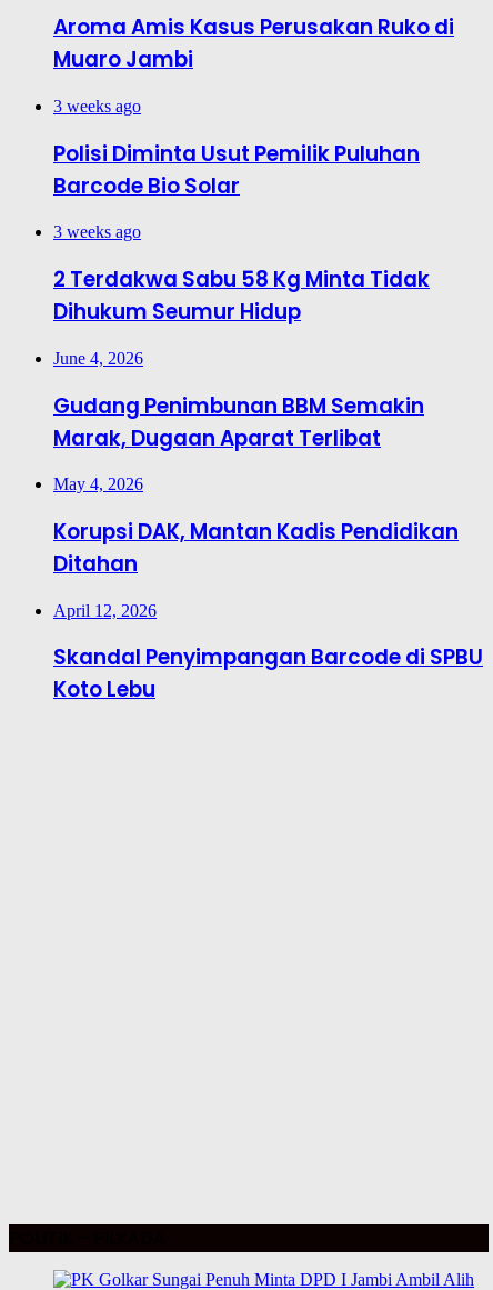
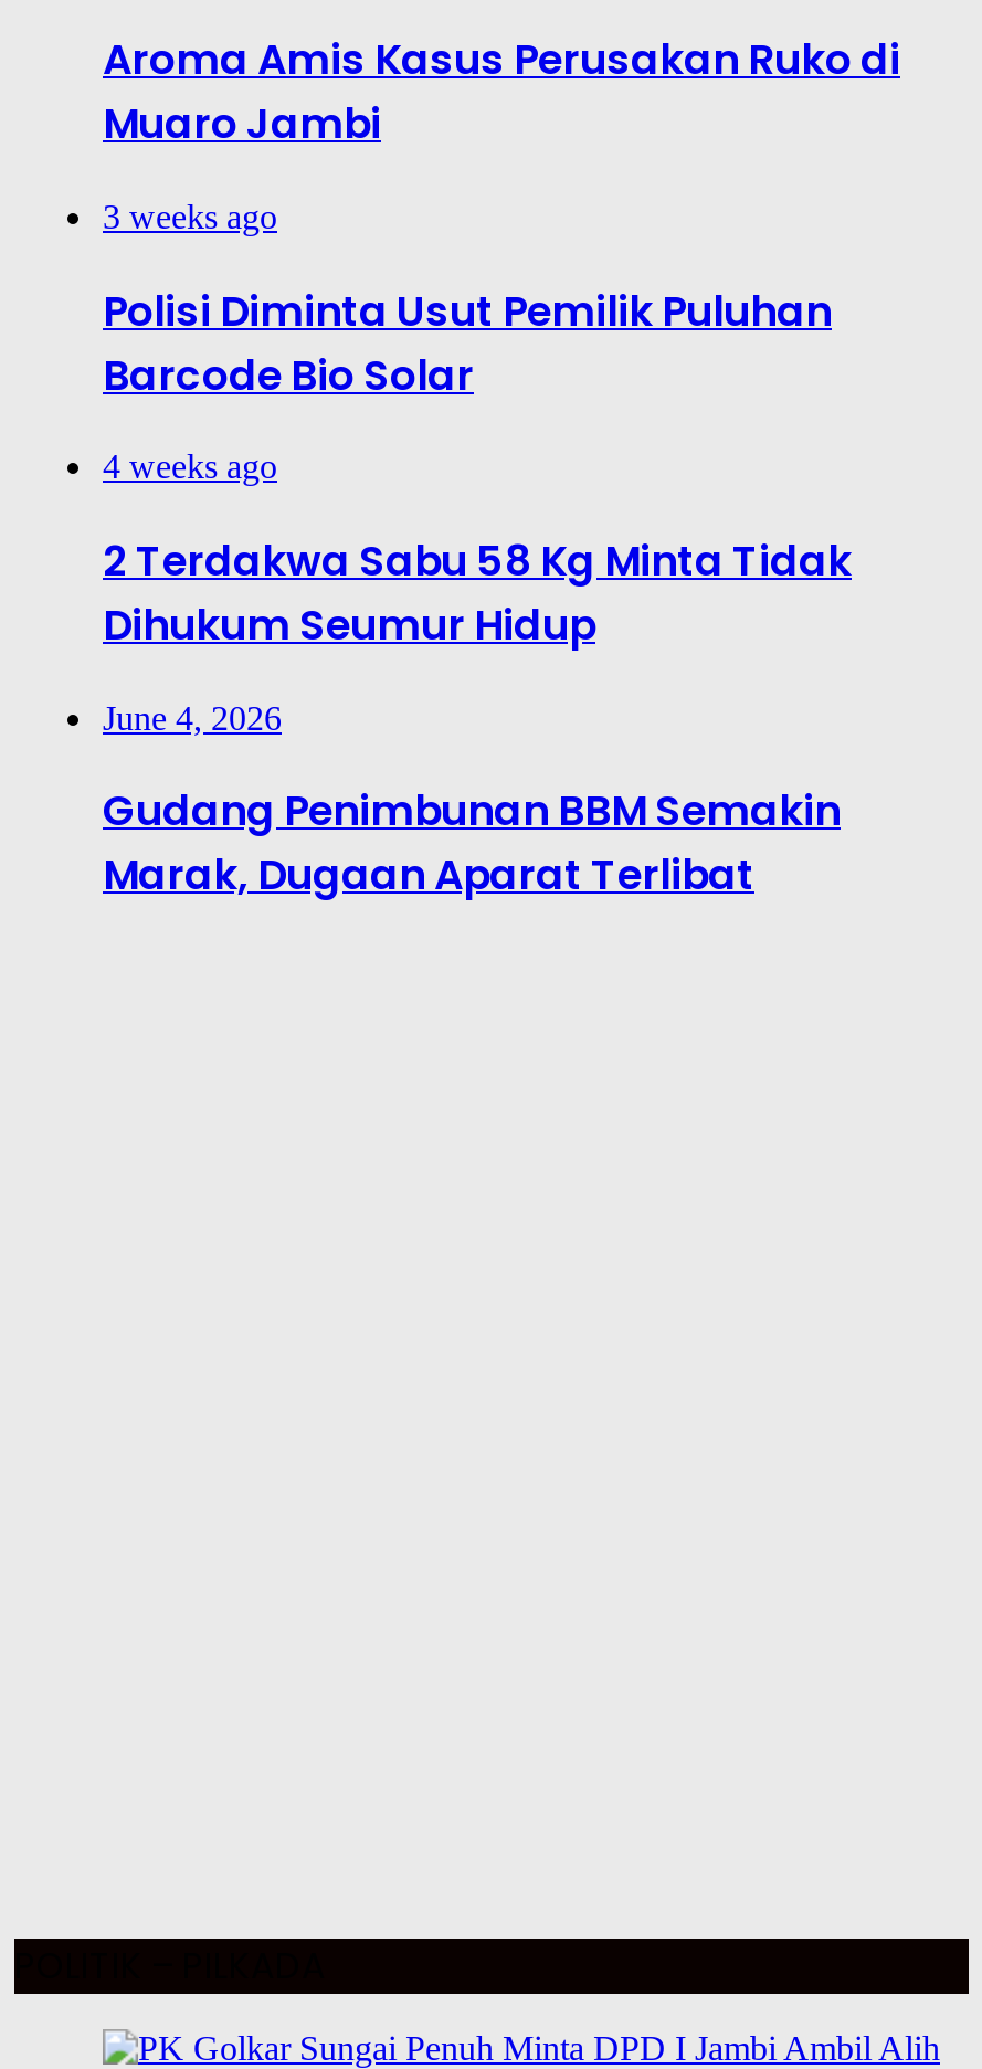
[53,223,141,242] 3 weeks ago -> [103,448,277,486] 4 weeks ago
[53,475,483,705] May 4, 2026 | Korupsi DAK, Mantan Kadis Pendidikan | Ditahan | April 12, 2026 | Skandal Penyimpangan Barcode di SPBU | Koto Lebu -> none

